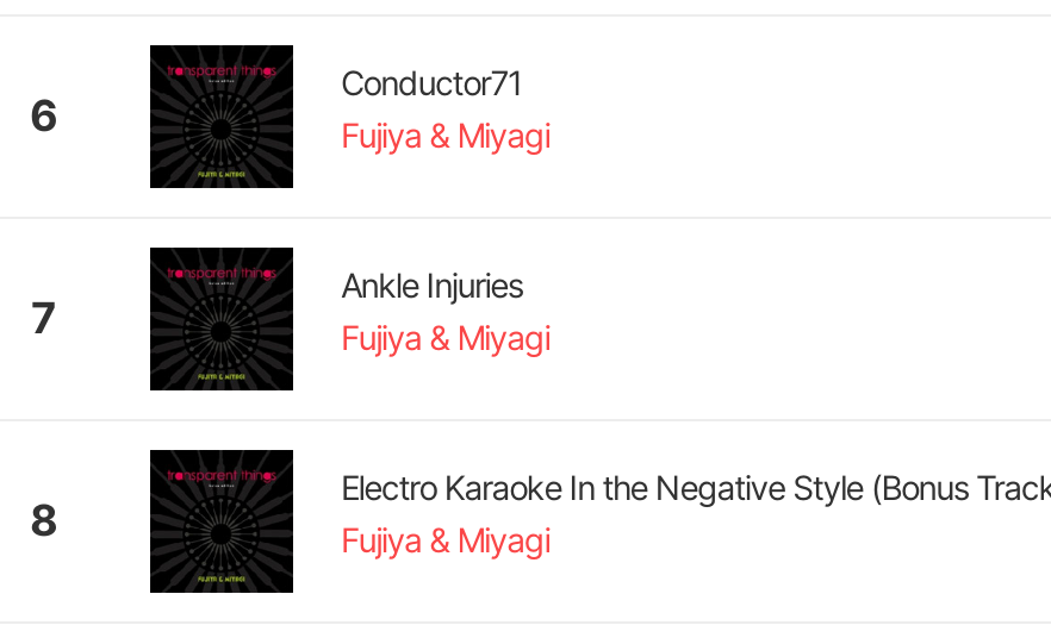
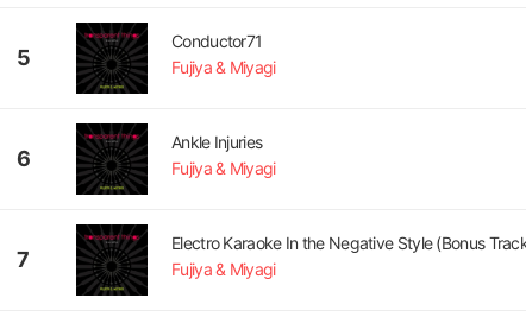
[30,90,56,140] 6 -> [16,45,29,70] 5
[31,293,55,343] 7 -> [16,146,29,171] 6
[30,495,56,545] 8 -> [17,247,29,272] 7

